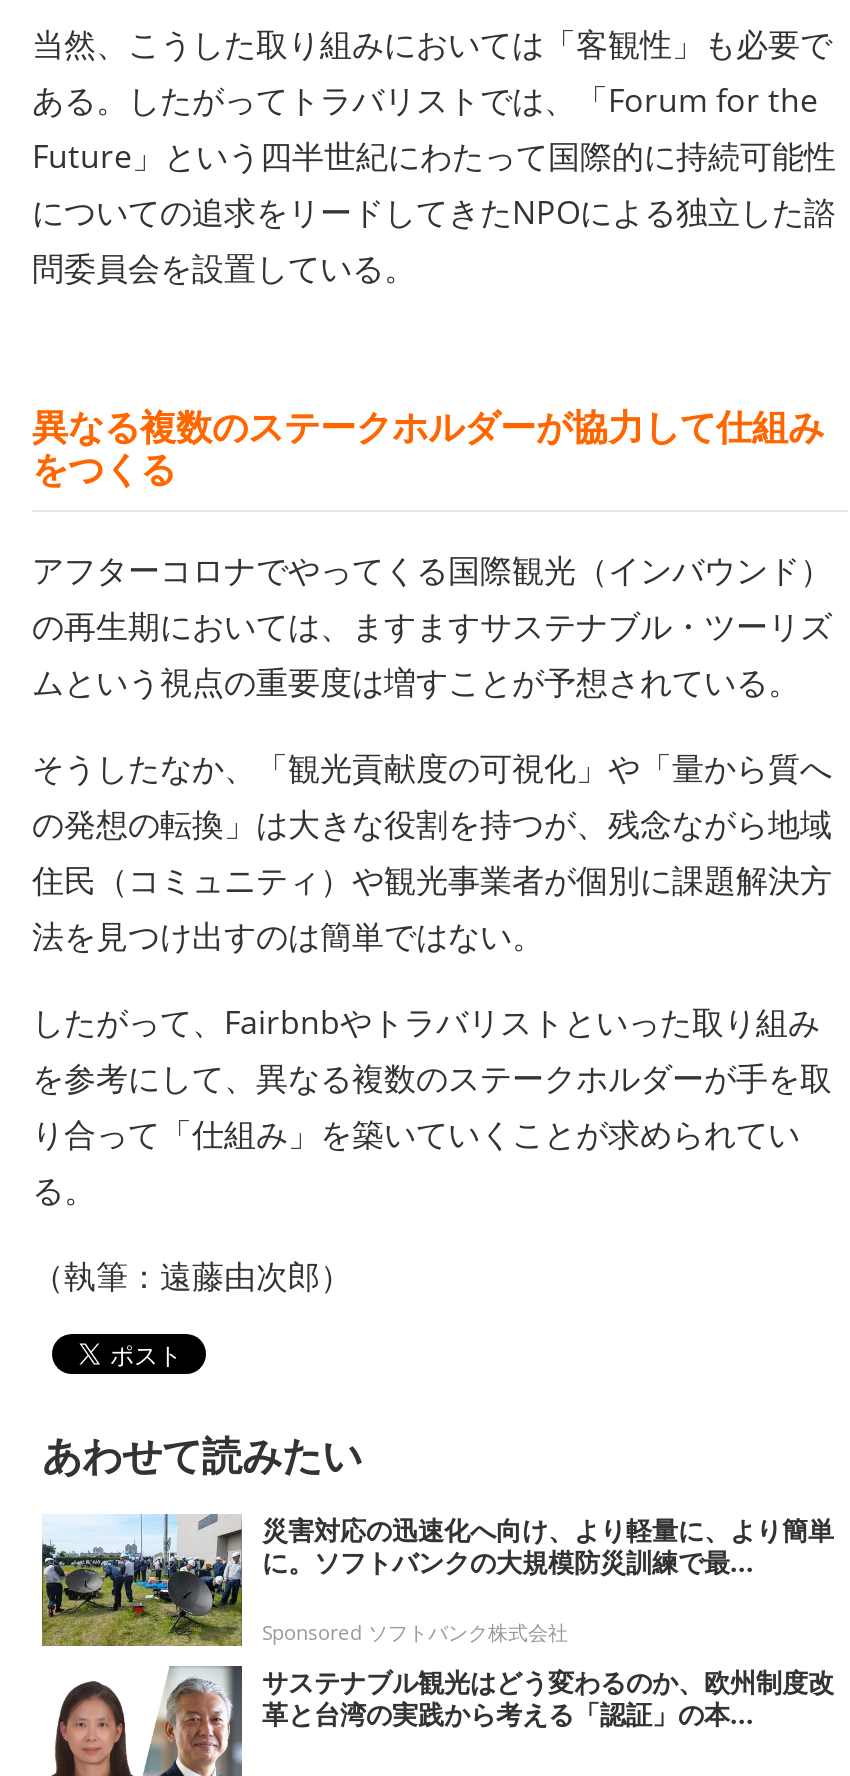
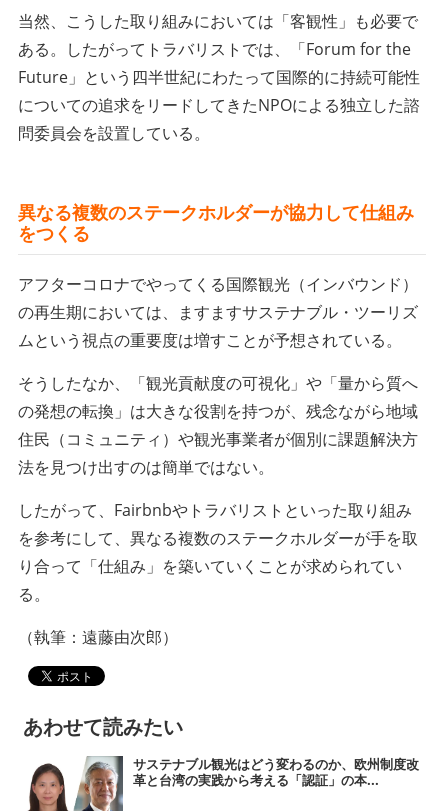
[40,1511,834,1648] [image] | 災害対応の迅速化へ向け、より軽量に、より簡単 | に。ソフトバンクの大規模防災訓練で最... | Sponsored ソフトバンク株式会社 -> none

